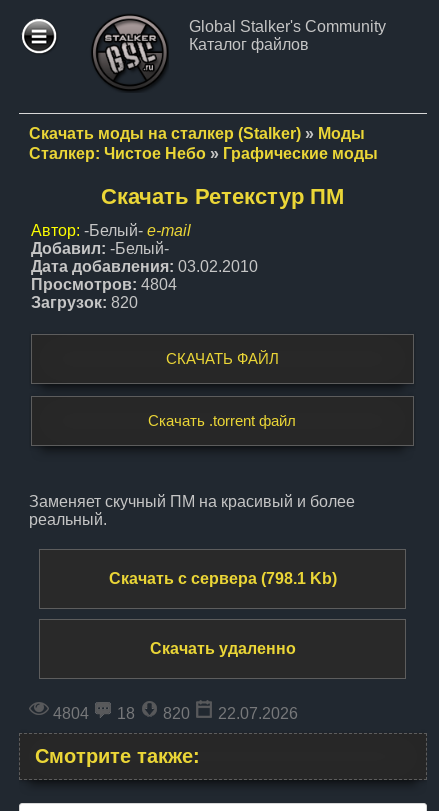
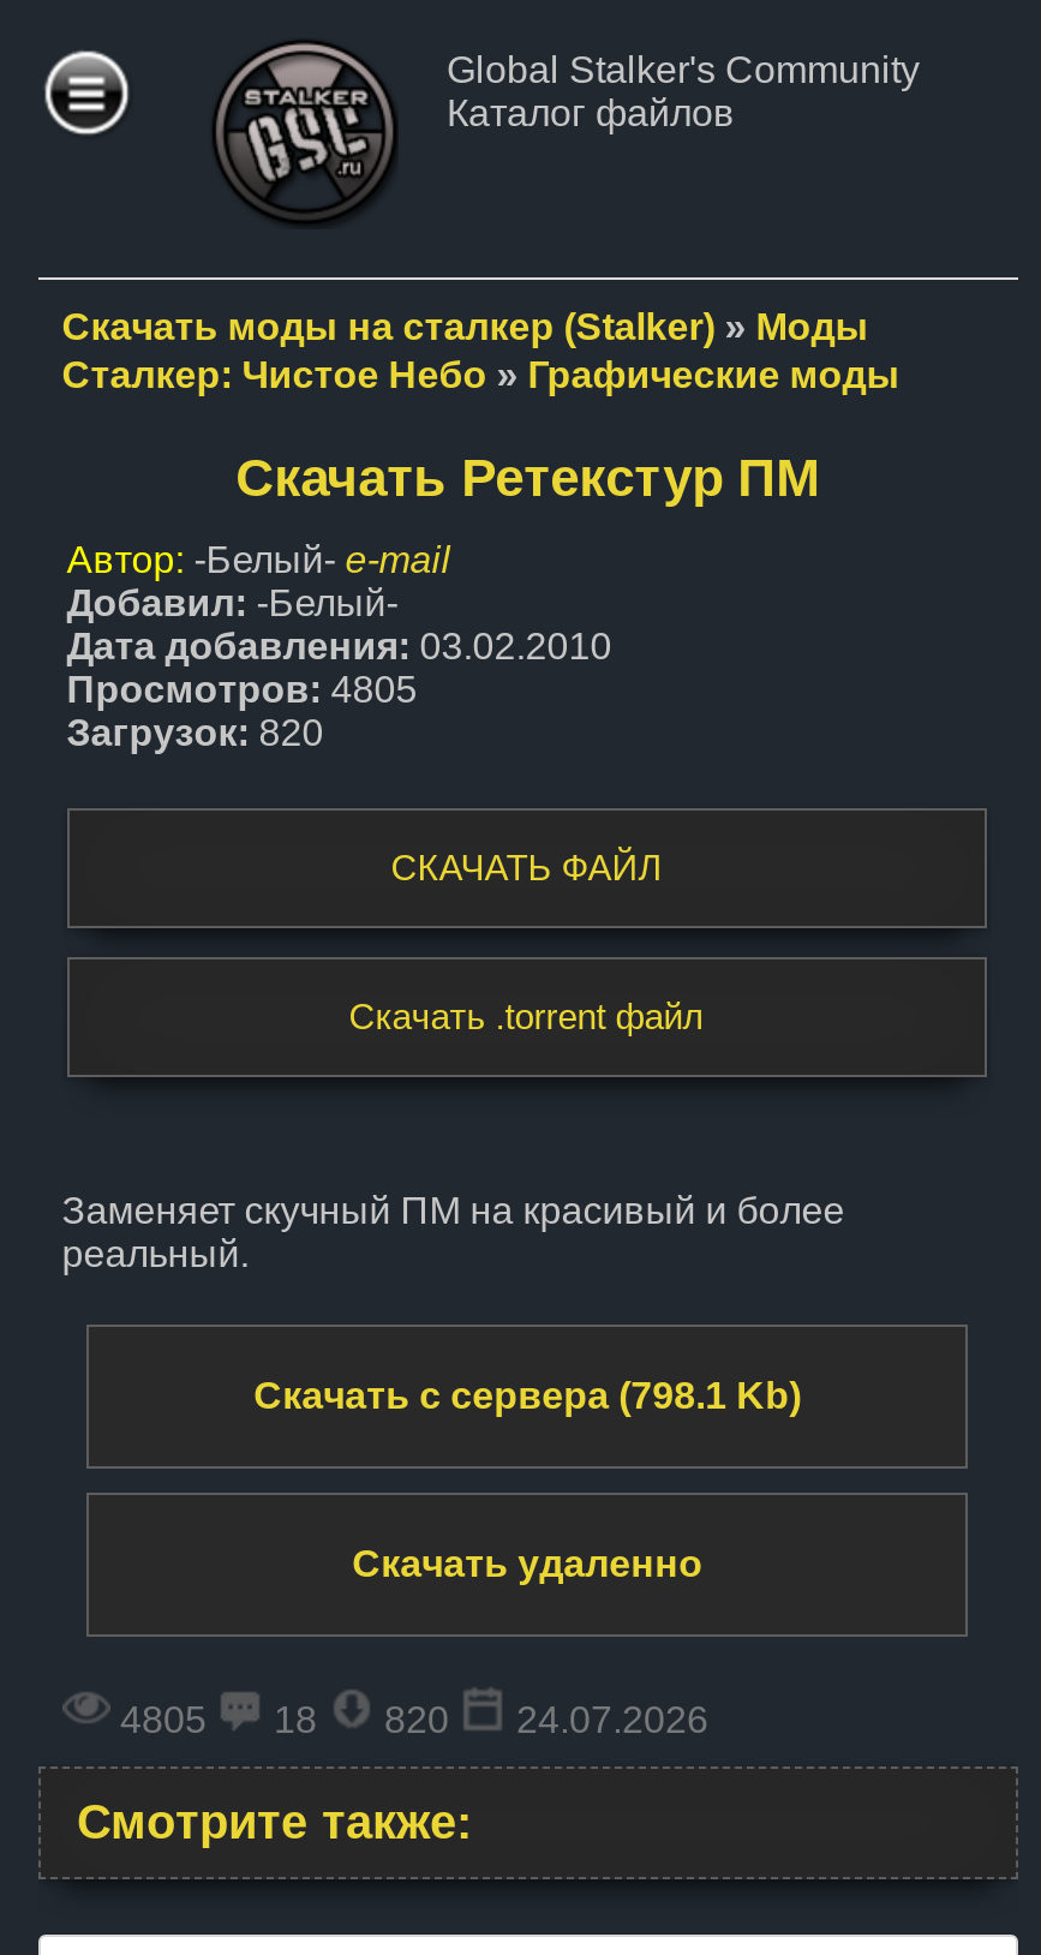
[31,276,177,293] Просмотров: 4804 -> [67,669,417,710] Просмотров: 4805
[49,705,93,722] 4804 -> [110,1699,216,1740] 4805
[214,705,298,722] 22.07.2026 -> [507,1699,708,1740] 24.07.2026

